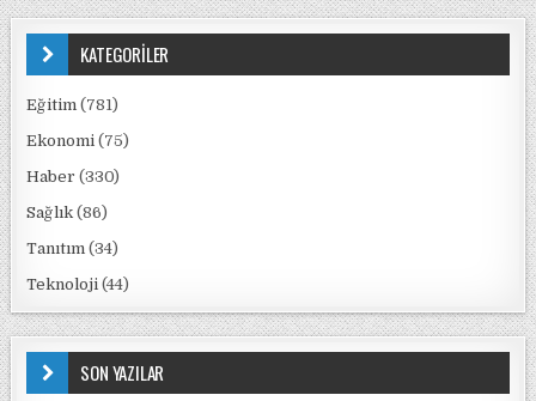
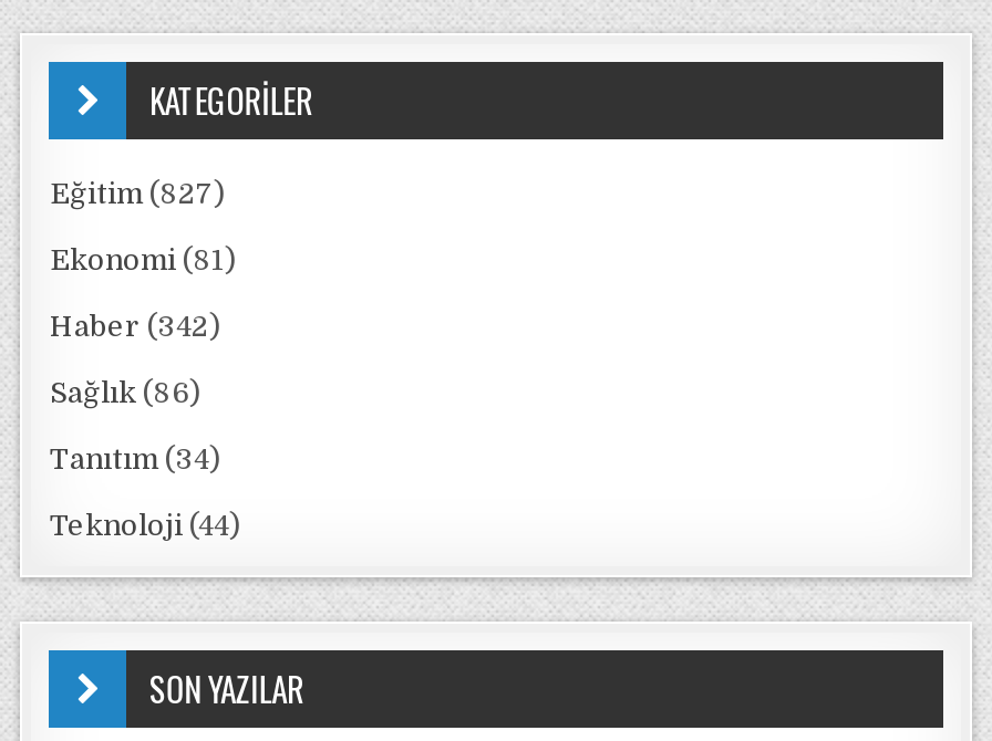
[27,96,119,114] Eğitim (781) -> [50,177,225,210] Eğitim (827)
[27,132,130,150] Ekonomi (75) -> [50,243,236,276] Ekonomi (81)
[27,168,120,186] Haber (330) -> [50,310,220,343] Haber (342)

